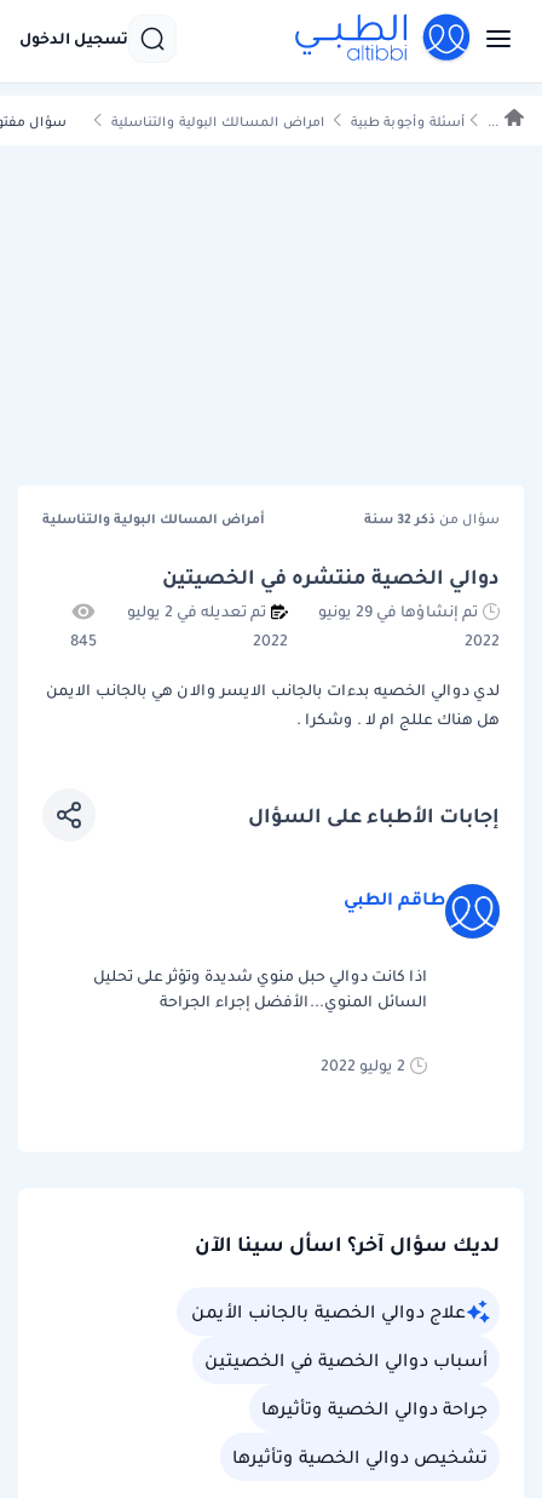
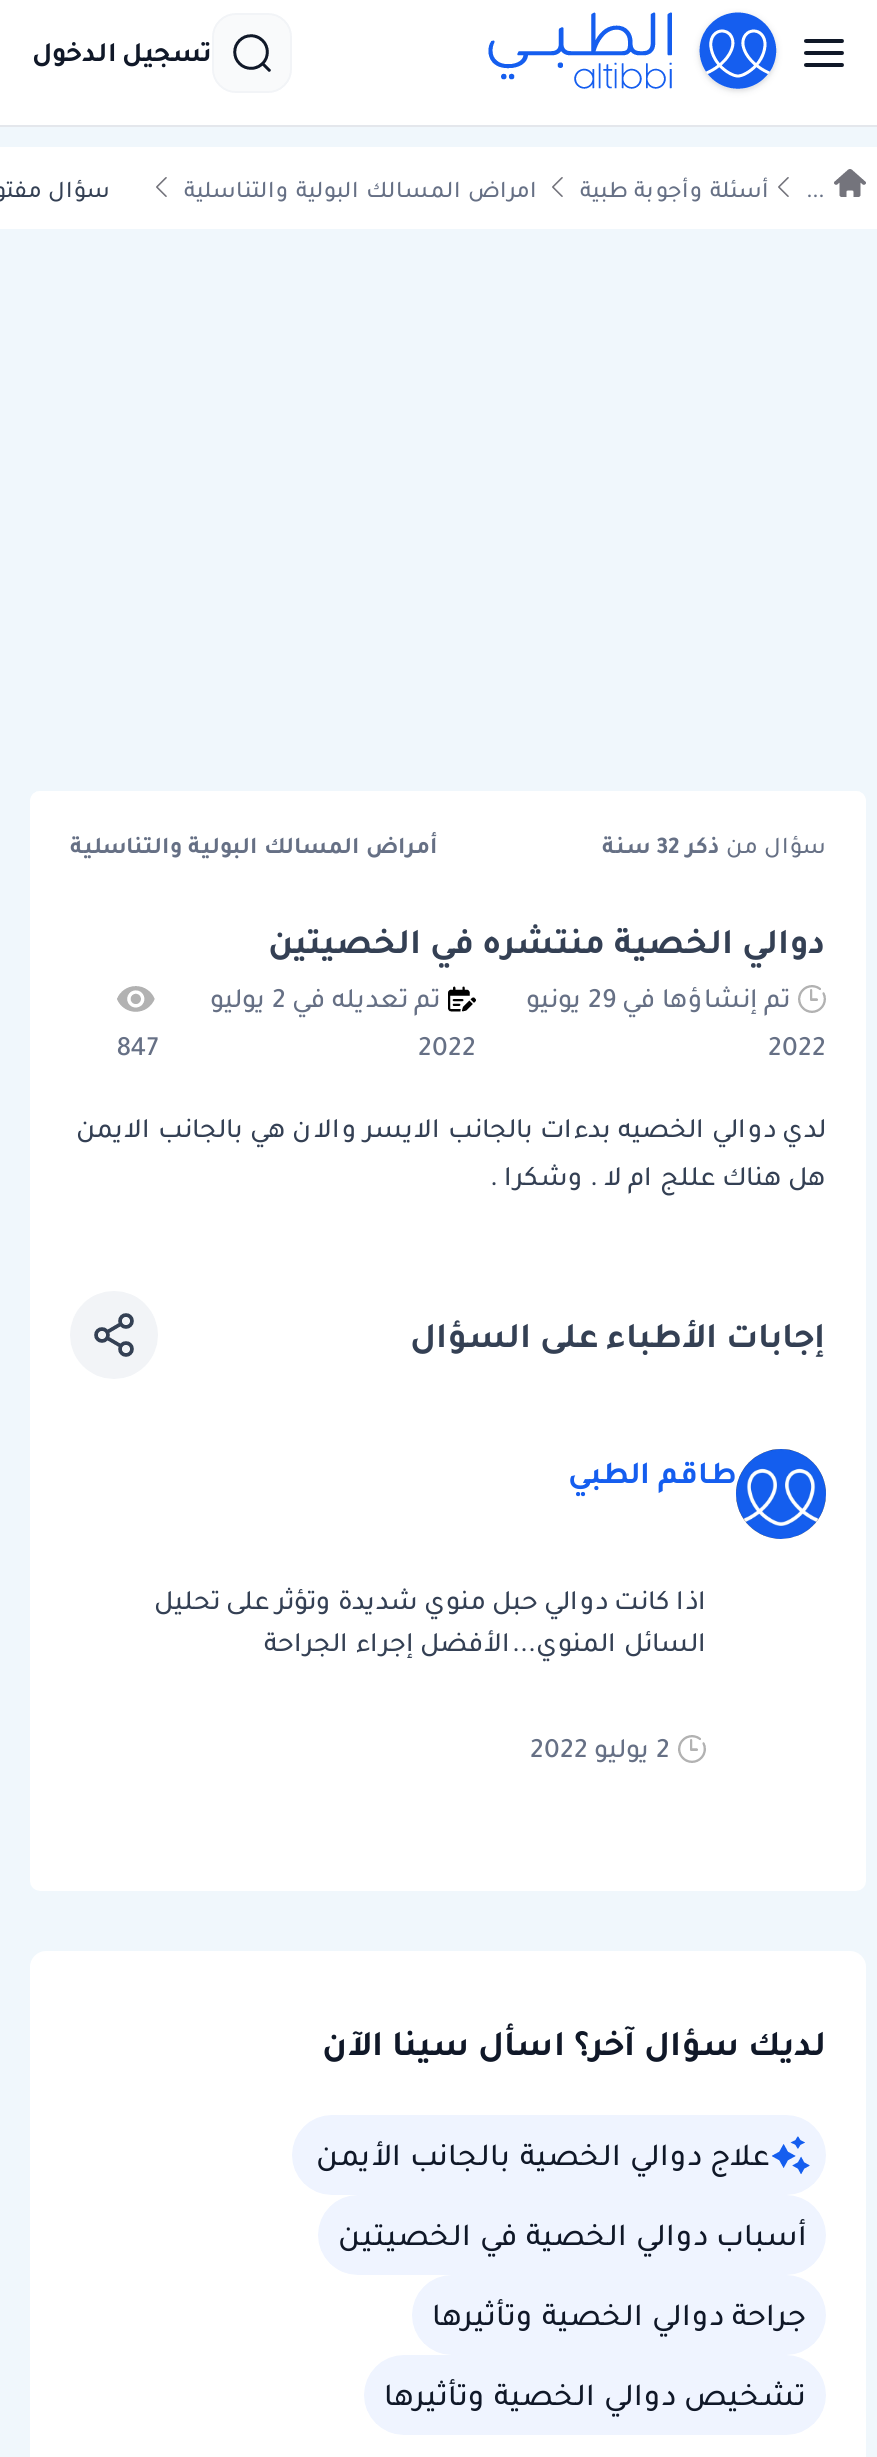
[70,629,97,652] 845 -> [116,1027,158,1065] 847

